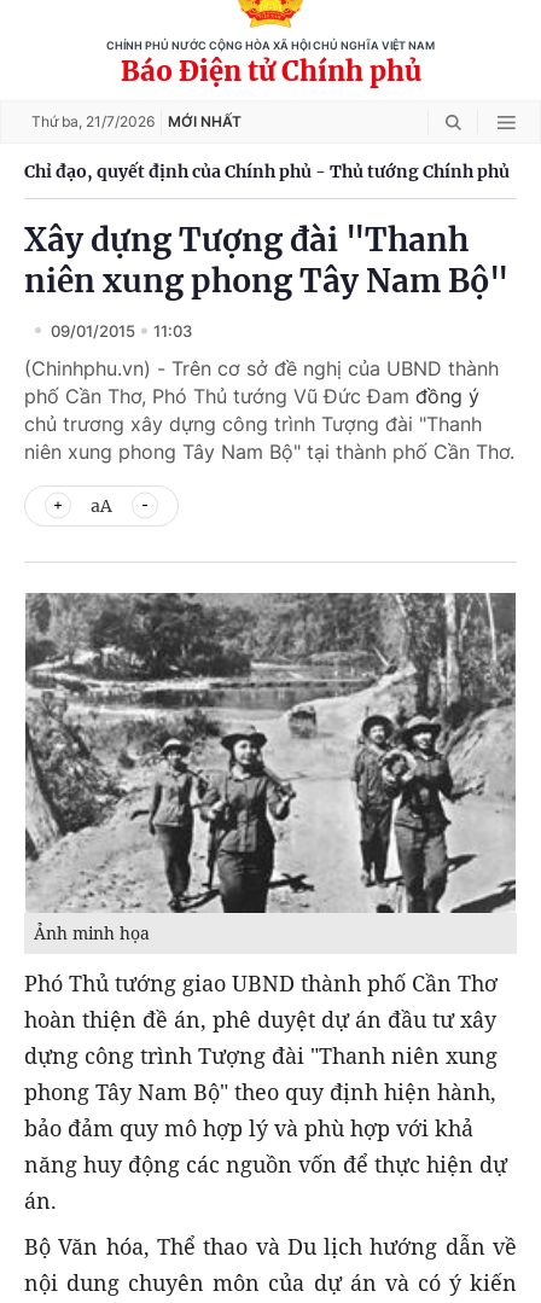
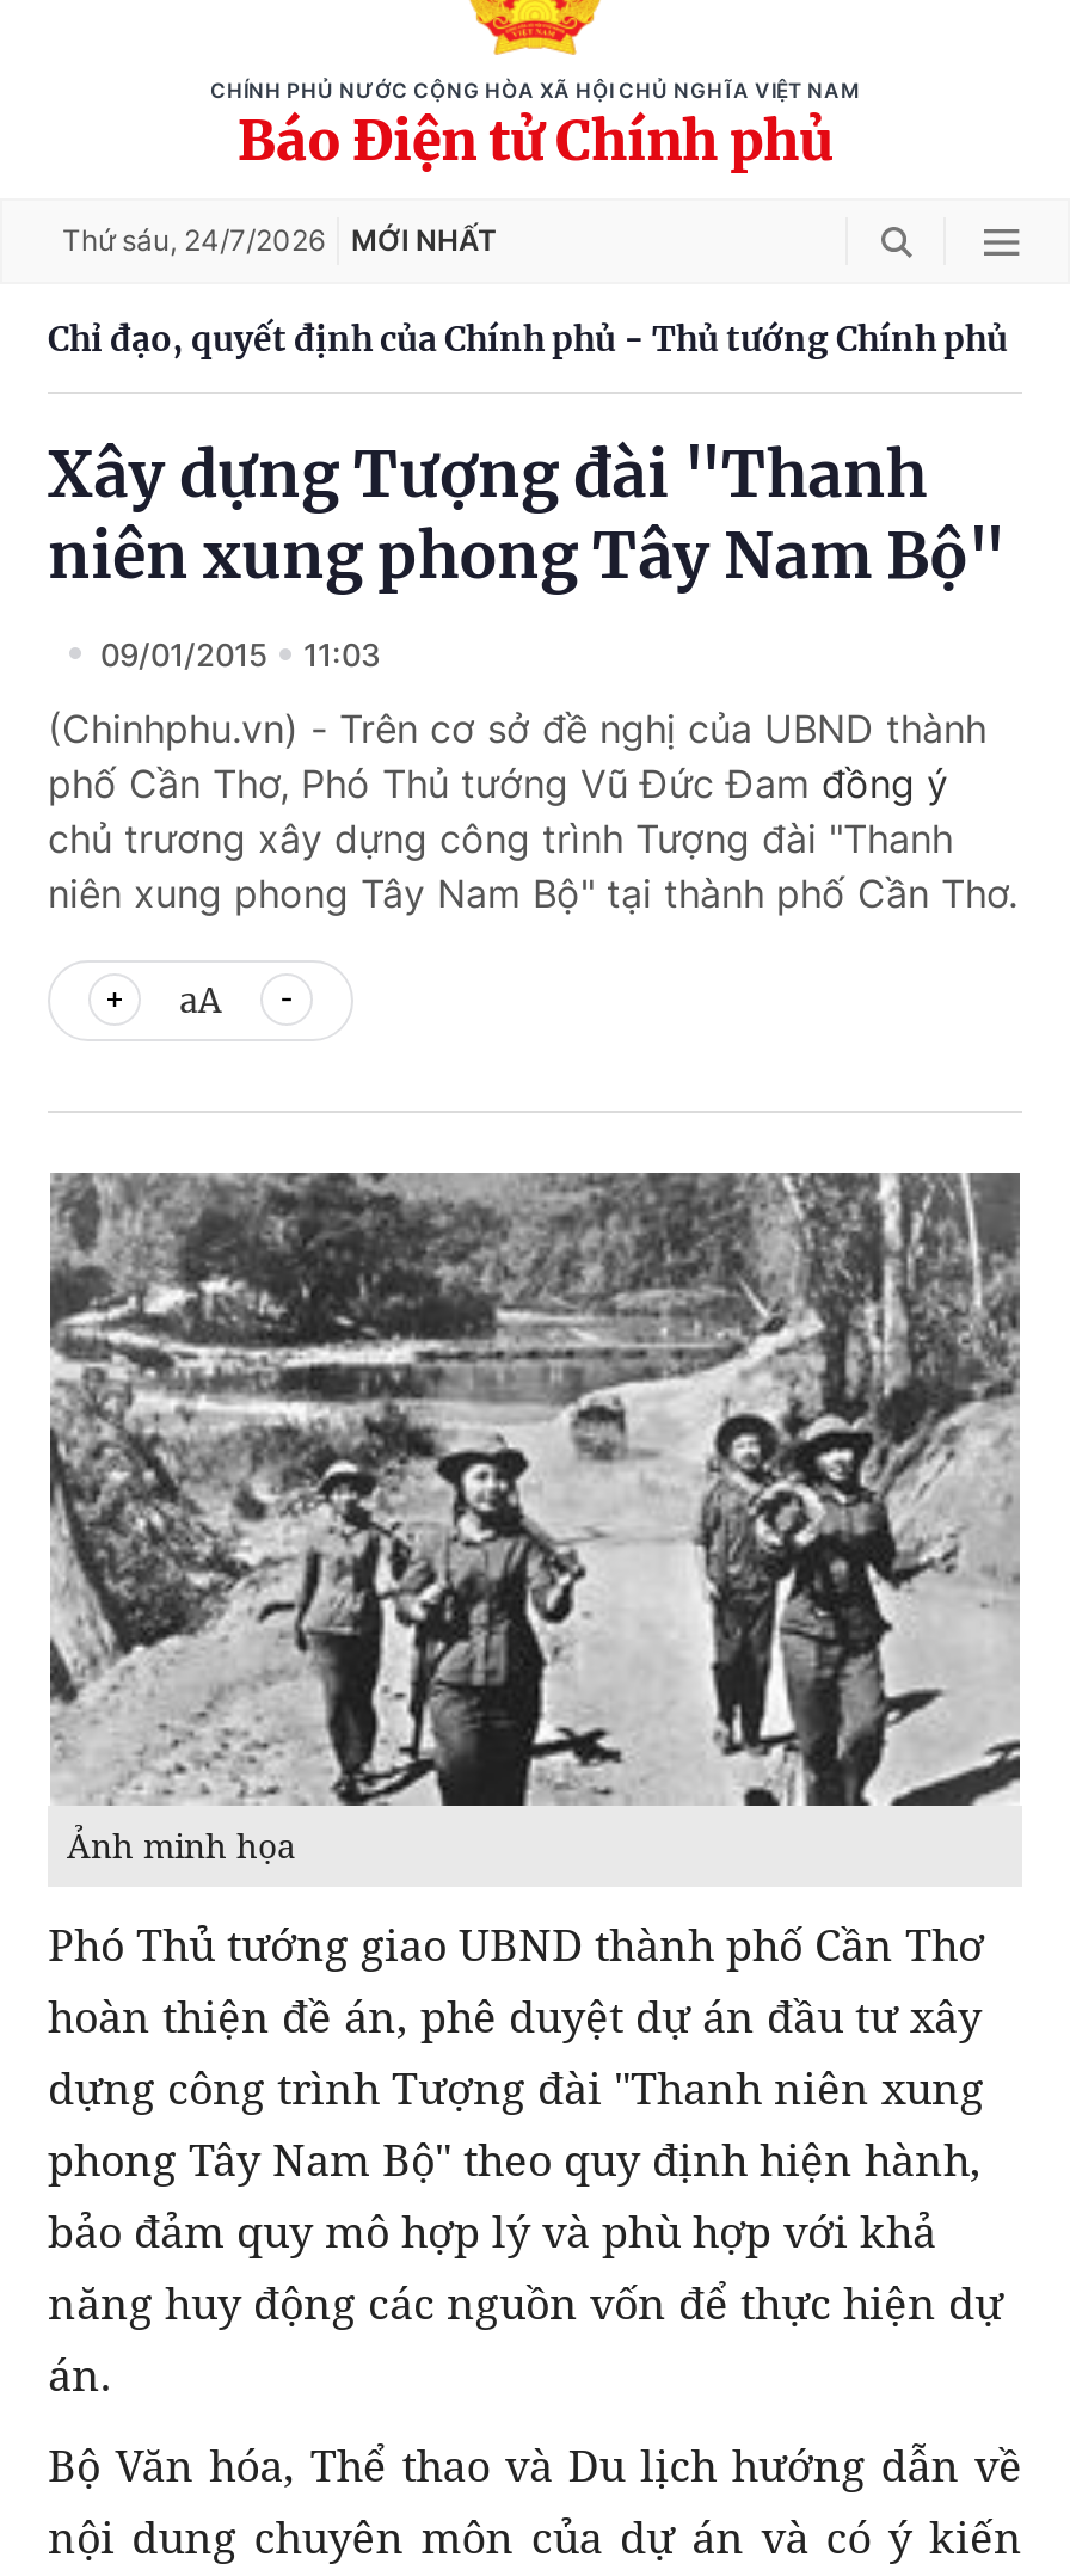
[31,112,242,130] Thứ ba, 21/7/2026 MỚI NHẤT -> [62,222,497,258] Thứ sáu, 24/7/2026 MỚI NHẤT

